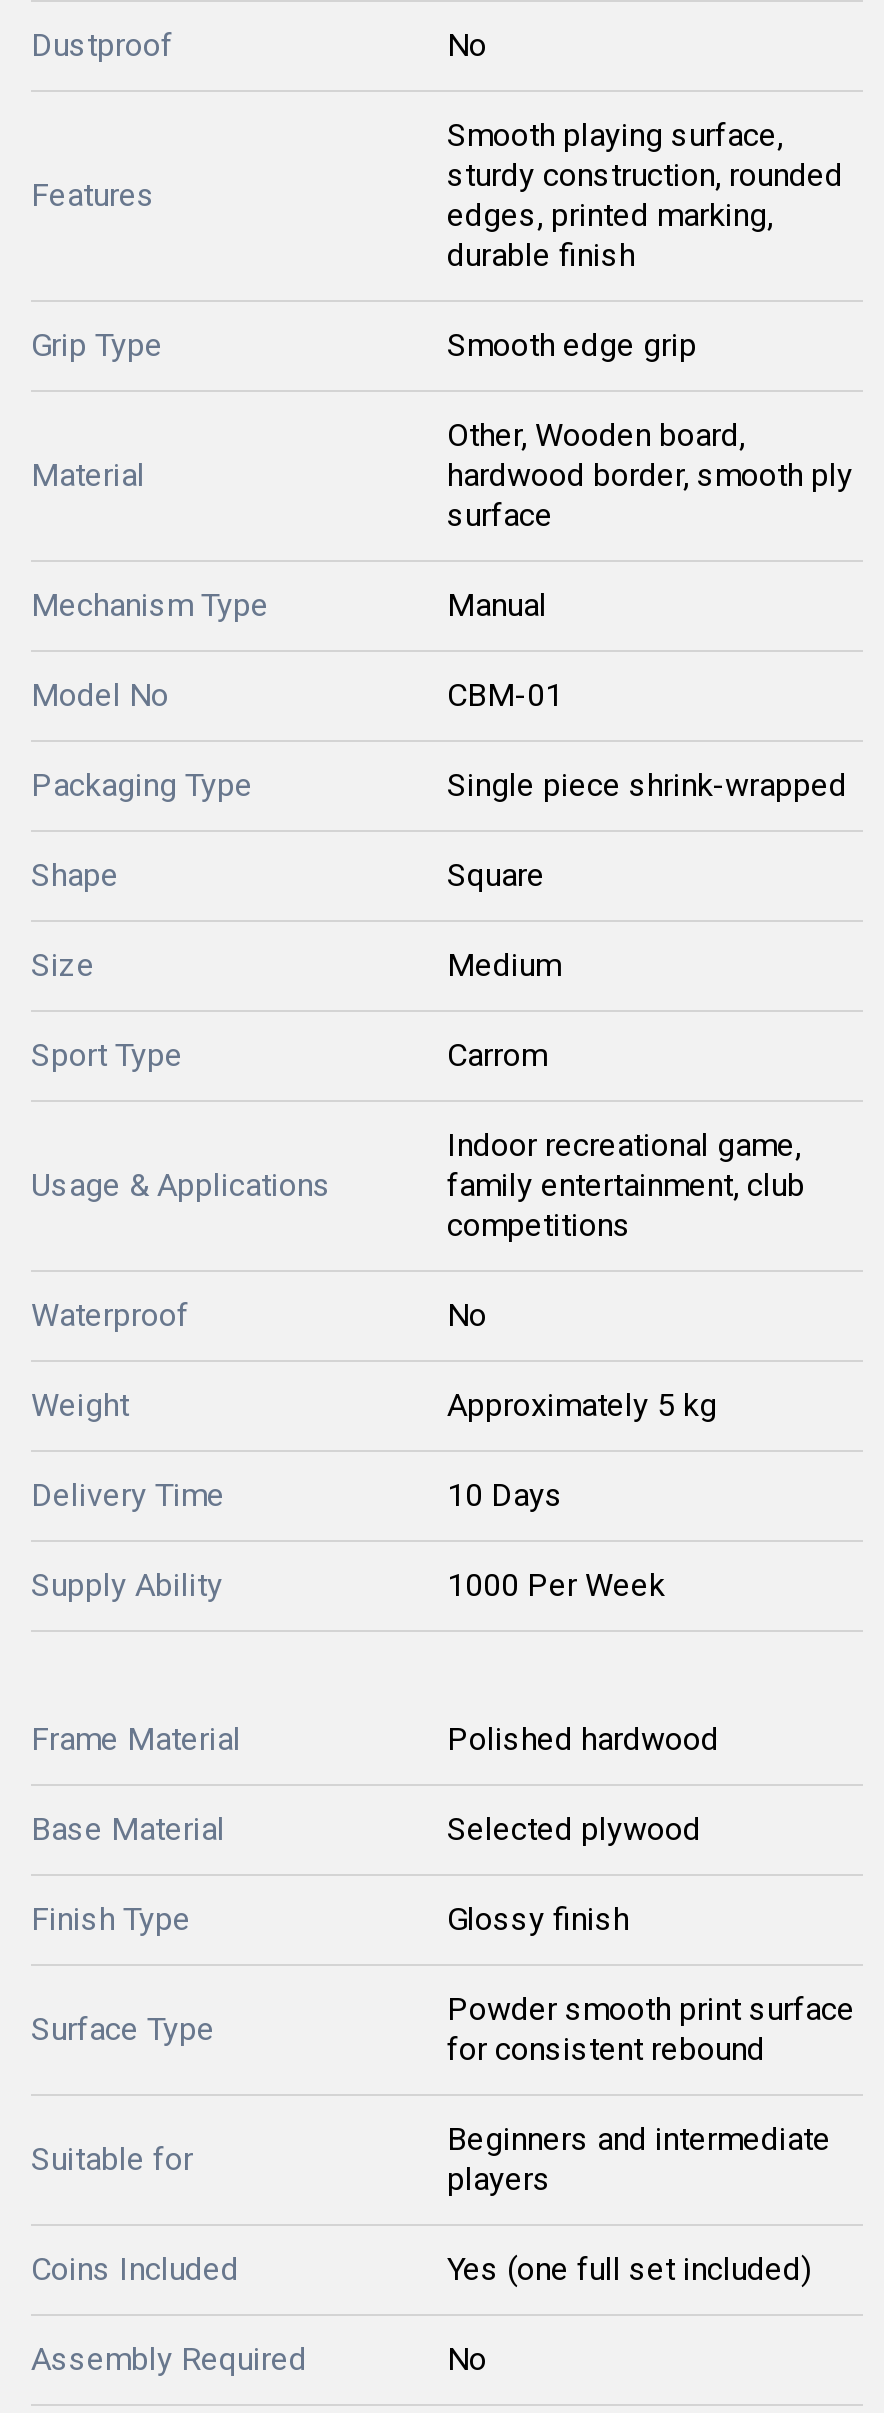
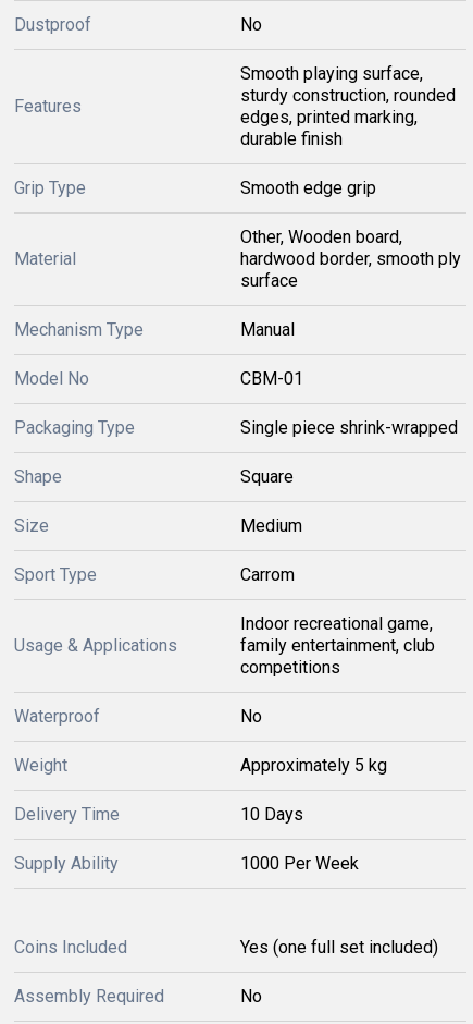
[31,1720,719,2048] Frame Material | Polished hardwood | Base Material | Selected plywood | Finish Type | Glossy finish | Surface Type -> none
[31,1990,855,2178] Powder smooth print surface | for consistent rebound | Suitable for -> none
[447,2120,831,2198] Beginners and intermediate | players -> none

